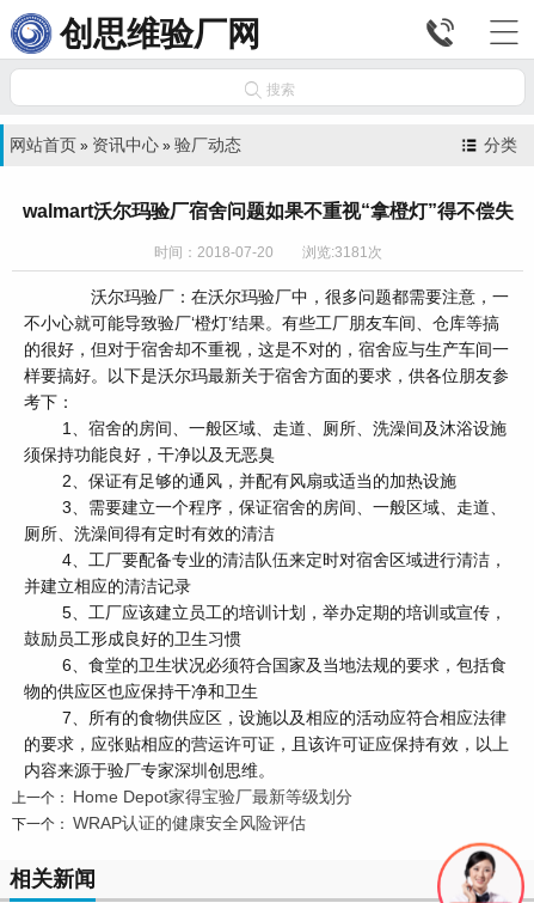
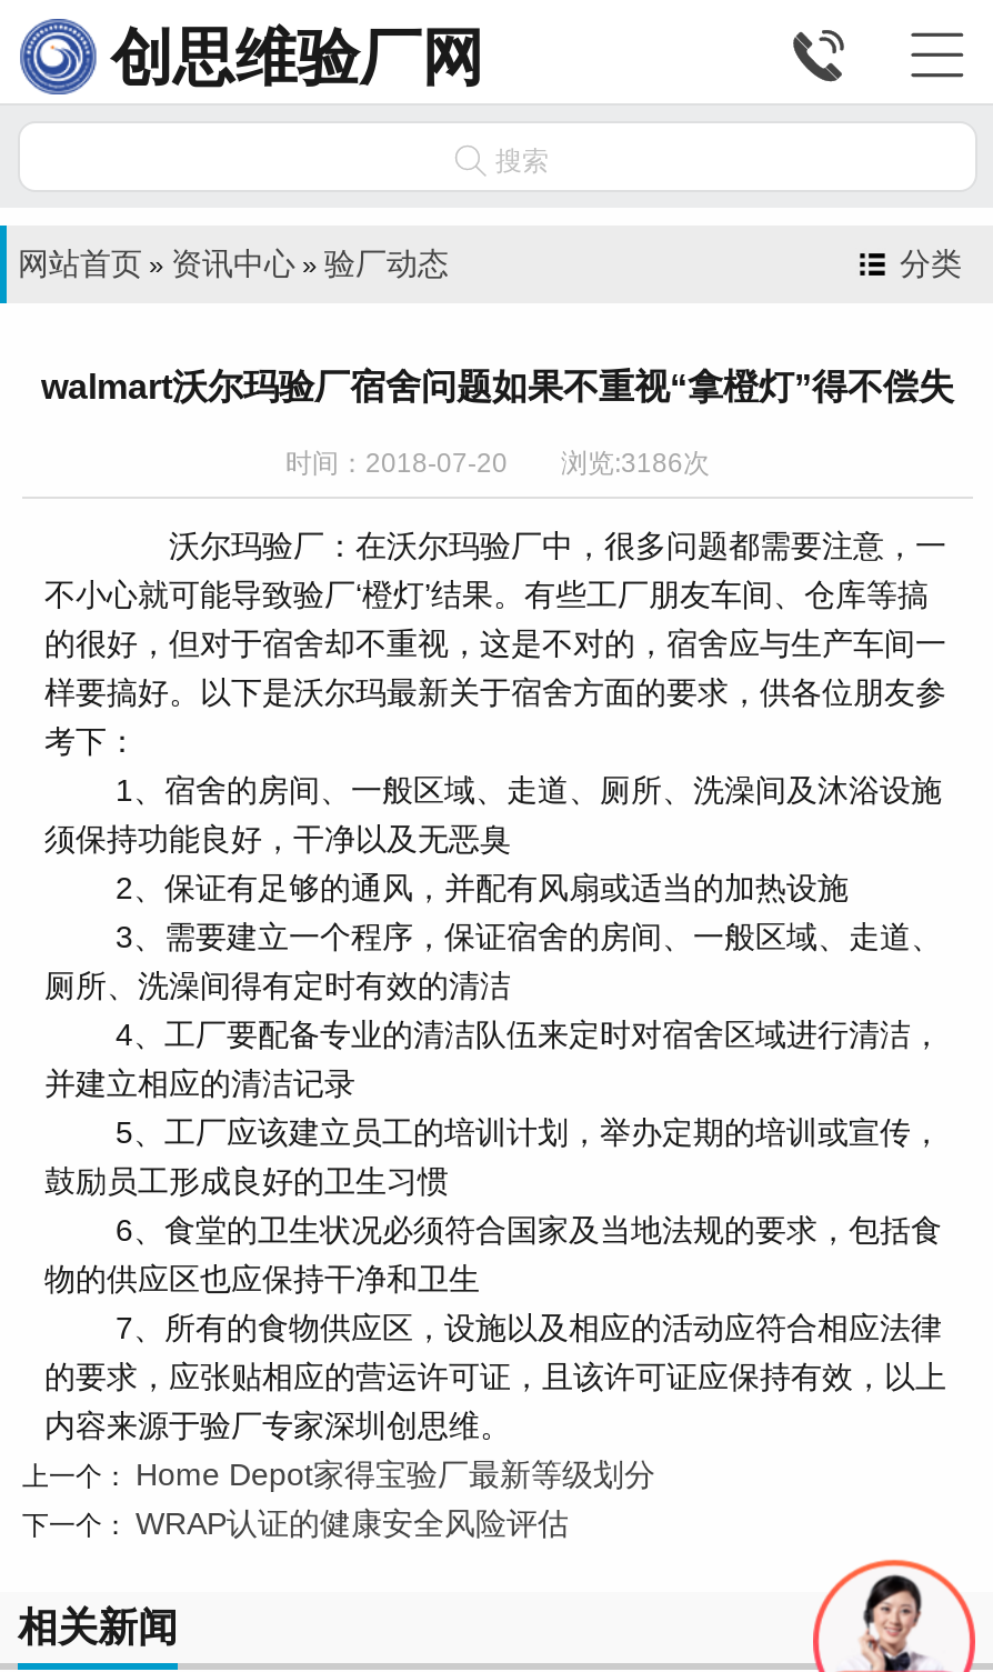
[154,244,382,261] 时间：2018-07-20 浏览:3181次 -> [285,448,710,479] 时间：2018-07-20 浏览:3186次

